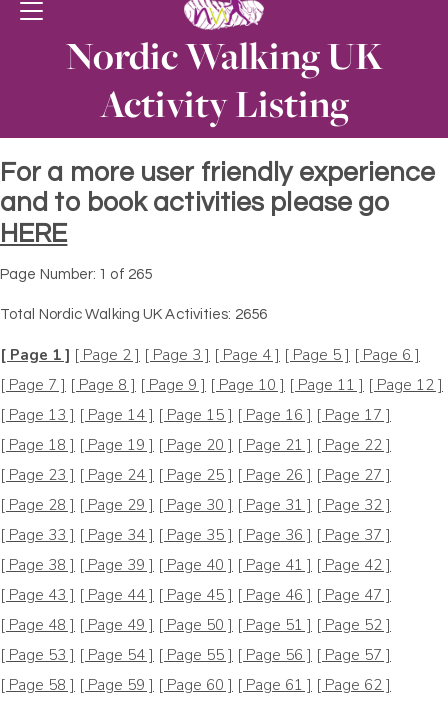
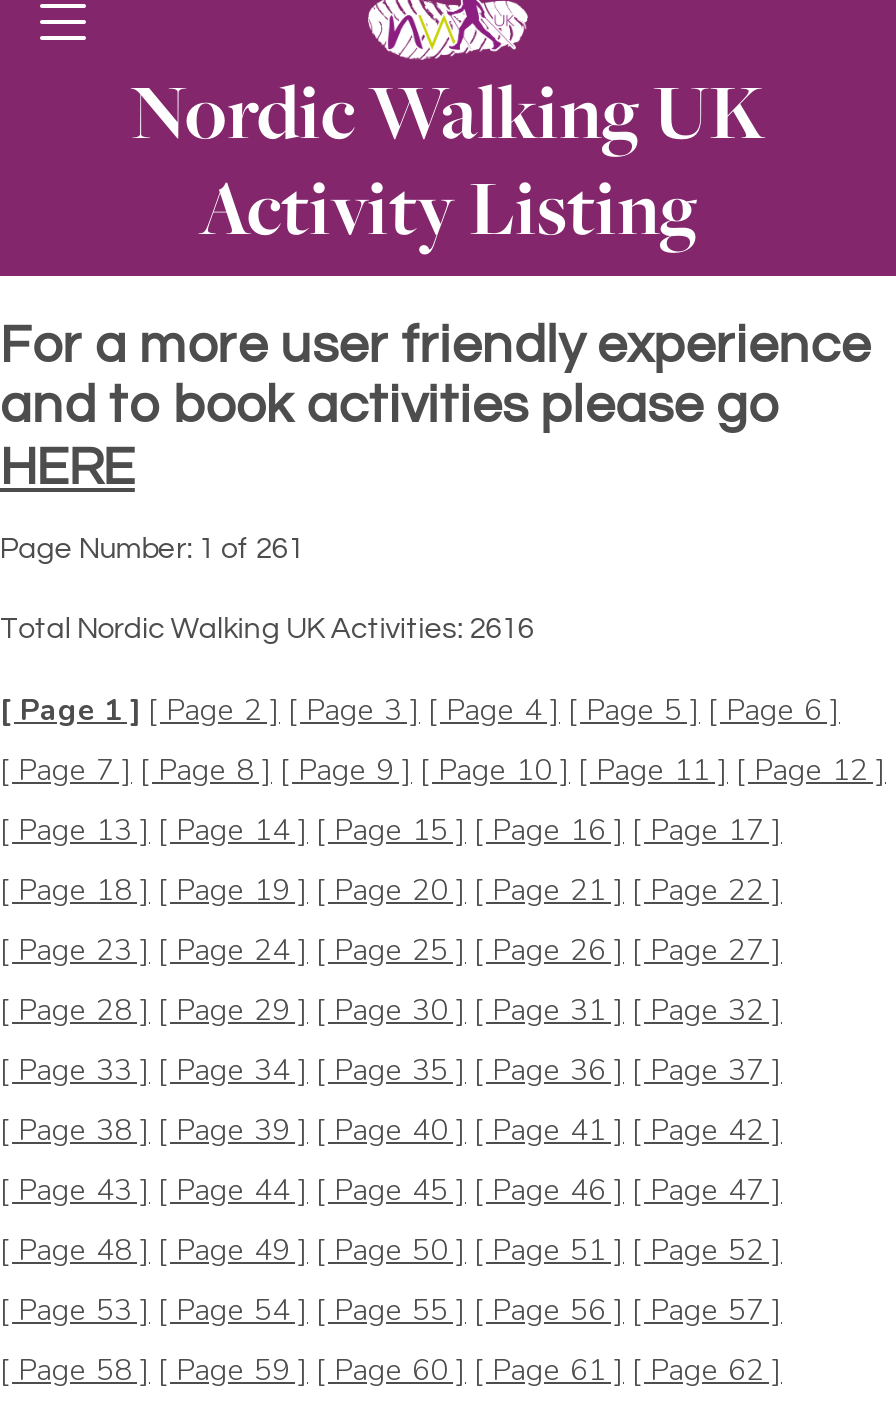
[0,267,152,282] Page Number: 1 of 265 -> [0,534,304,564] Page Number: 1 of 261
[0,307,267,322] Total Nordic Walking UK Activities: 2656 -> [0,614,534,644] Total Nordic Walking UK Activities: 2616

